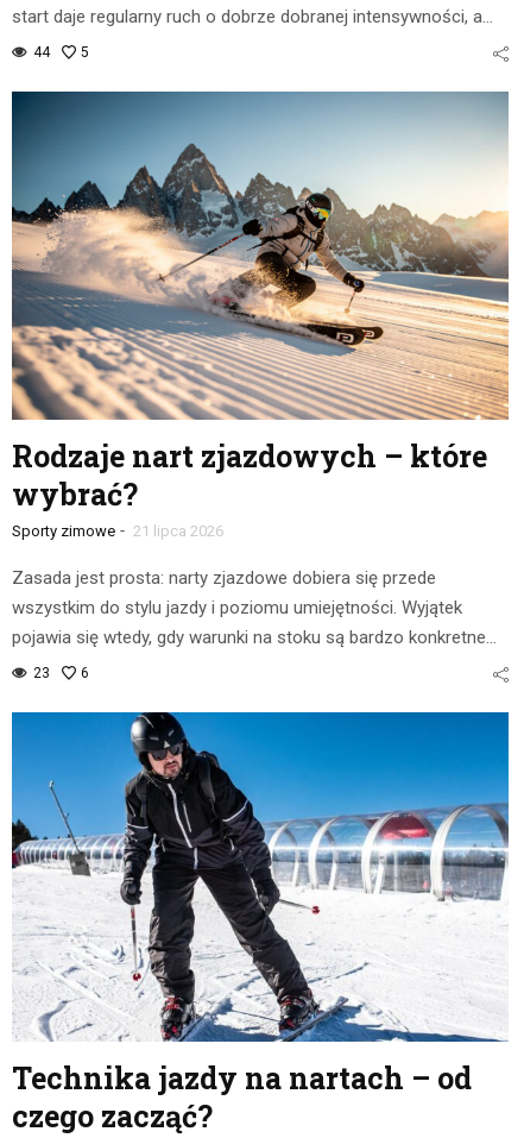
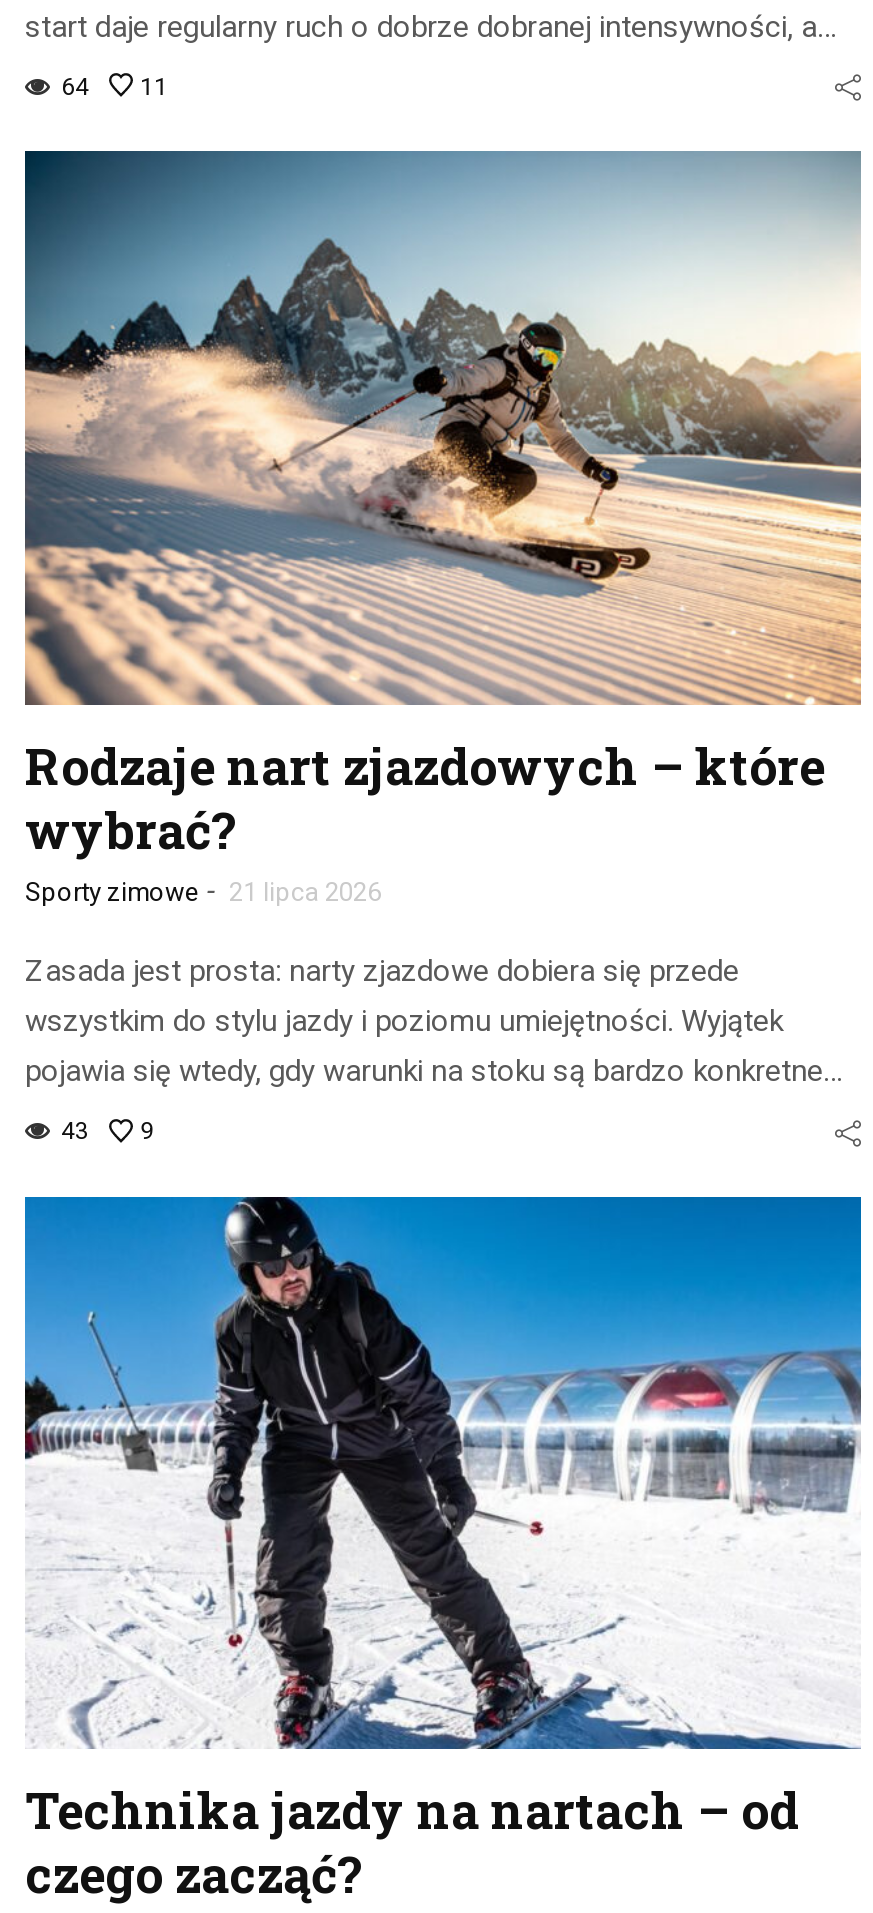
[33,44,50,61] 44 -> [61,73,89,101] 64
[81,44,89,61] 5 -> [141,73,169,101] 11
[33,665,50,682] 23 -> [61,1118,89,1146] 43
[81,665,89,682] 6 -> [141,1118,155,1146] 9

